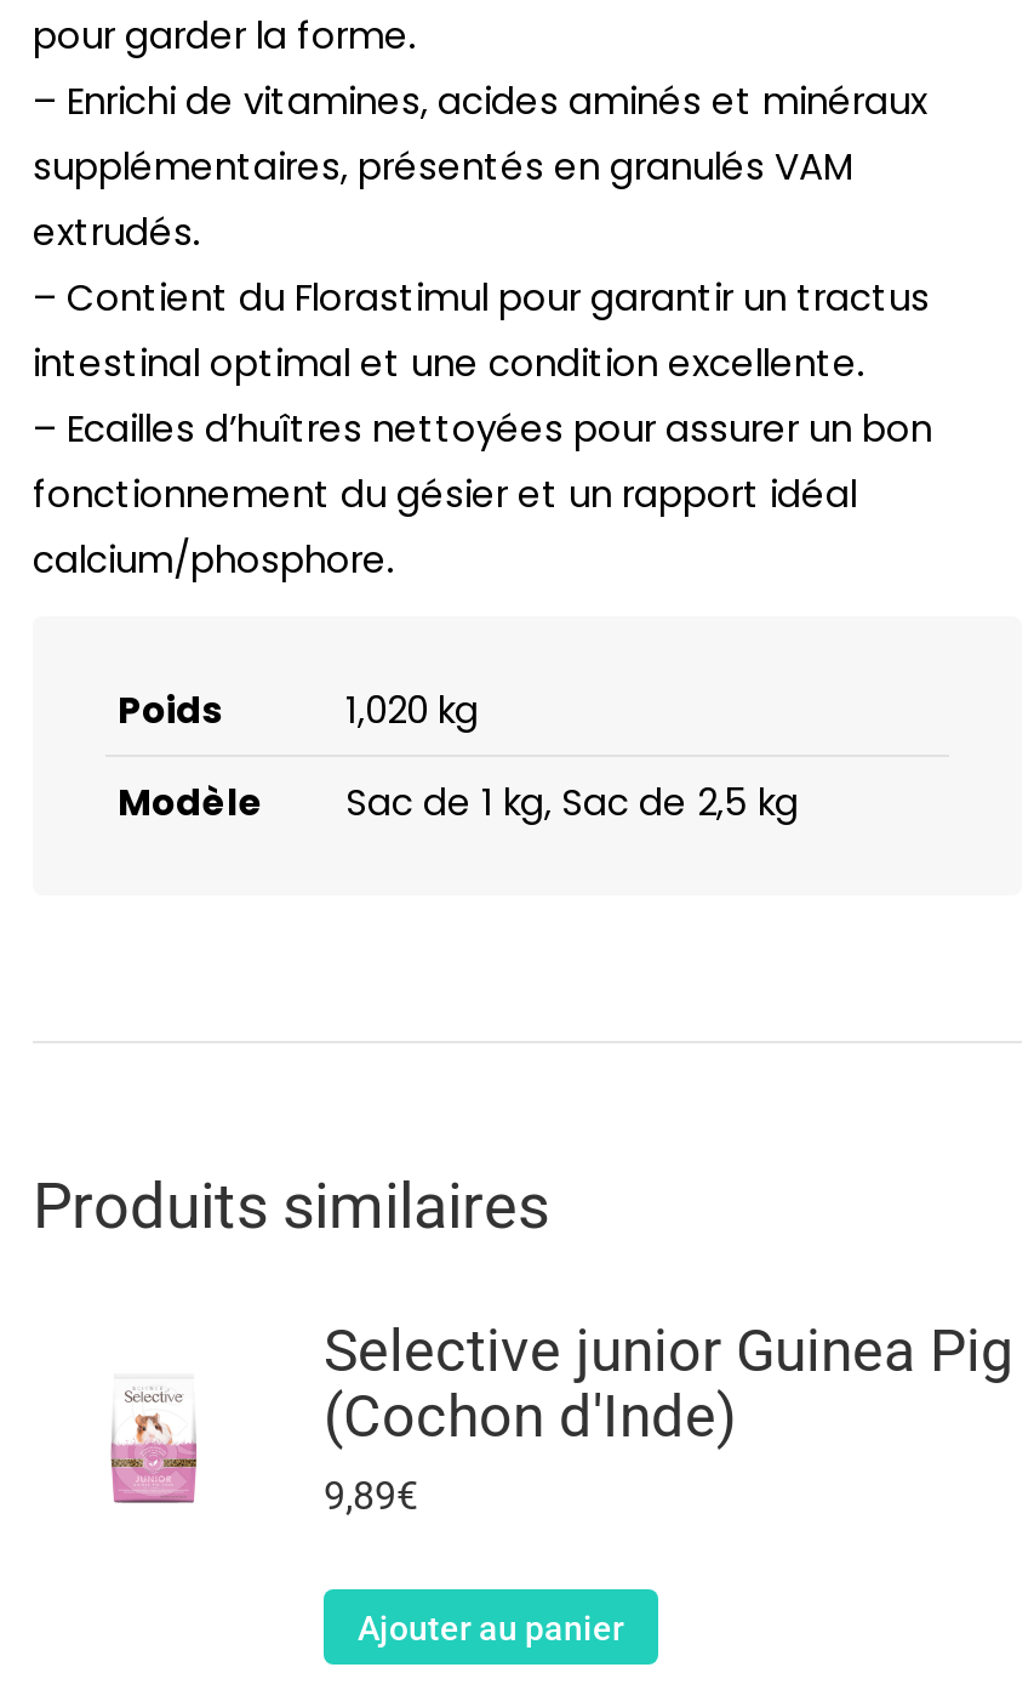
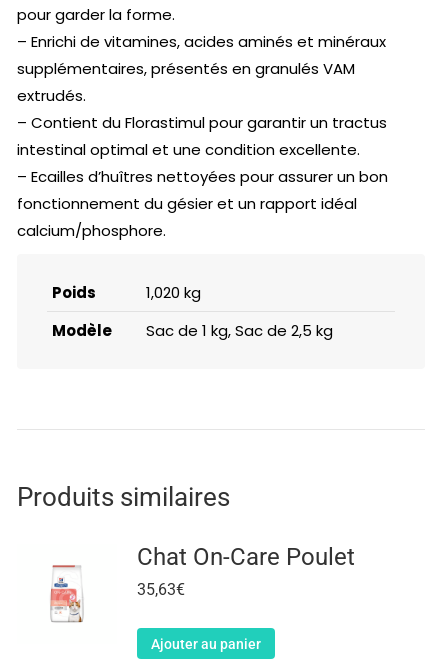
[324,1317,1012,1518] Selective junior Guinea Pig | (Cochon d'Inde) | 9,89€ -> [137,543,355,599] Chat On-Care Poulet | 35,63€
[110,1390,200,1509] [image] -> [50,564,84,623] [image]

